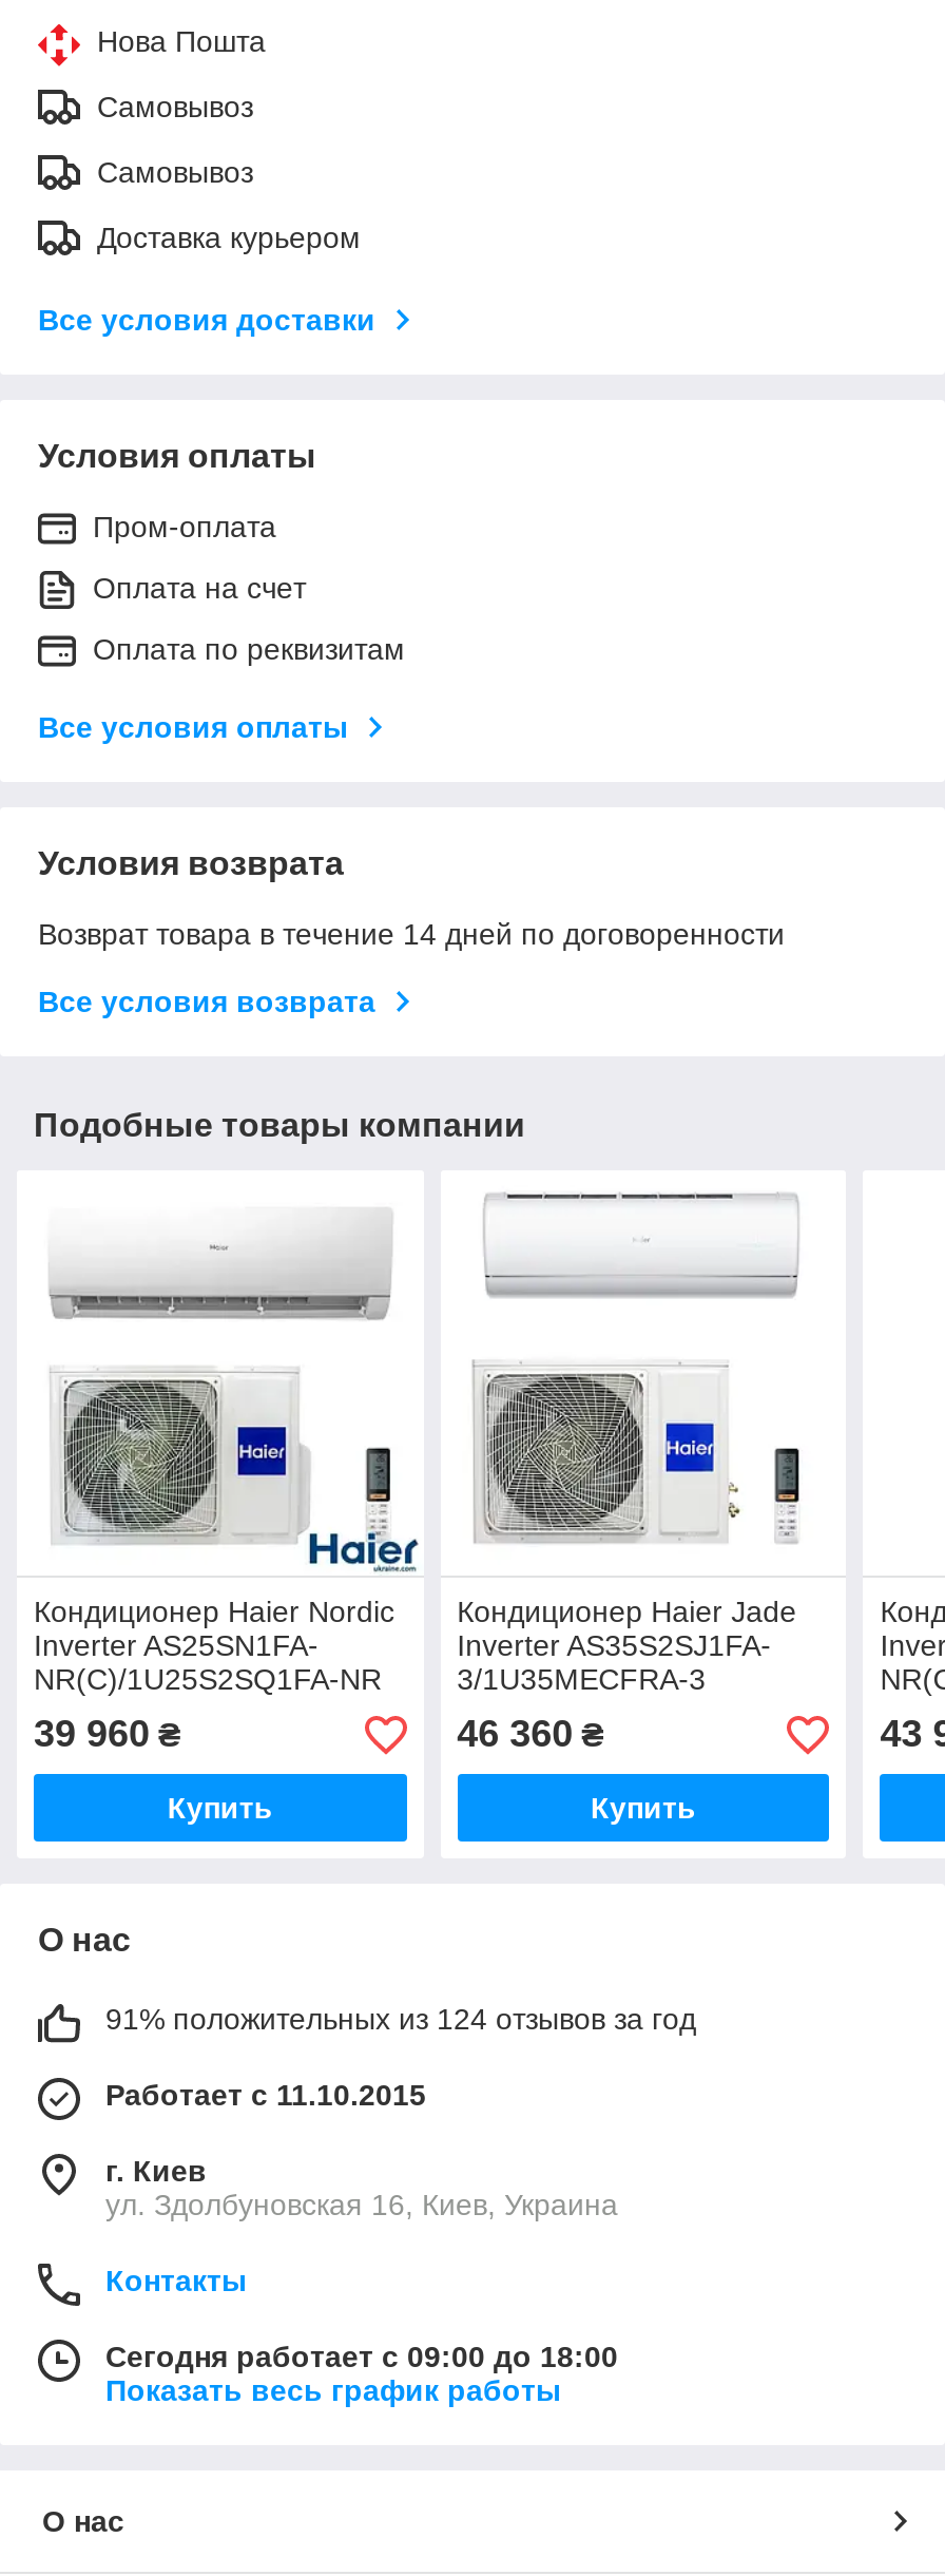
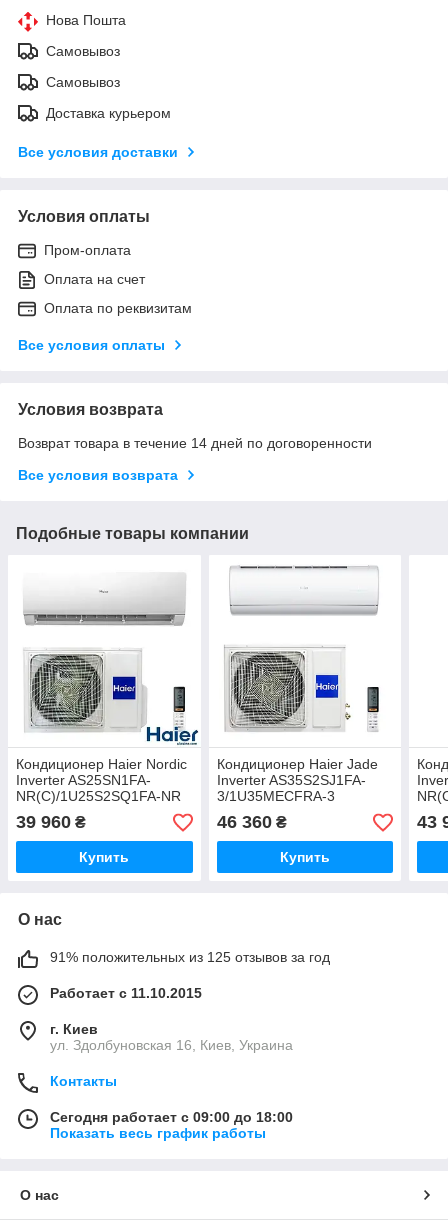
[105,2003,696,2037] 91% положительных из 124 отзывов за год -> [50,949,330,965] 91% положительных из 125 отзывов за год

